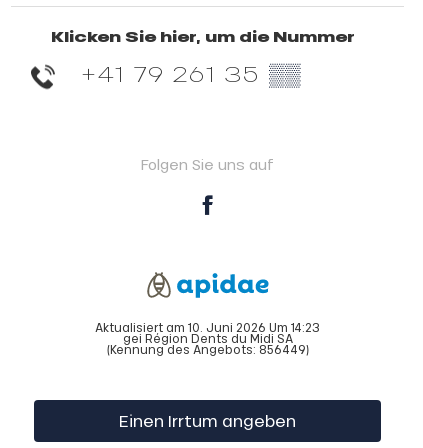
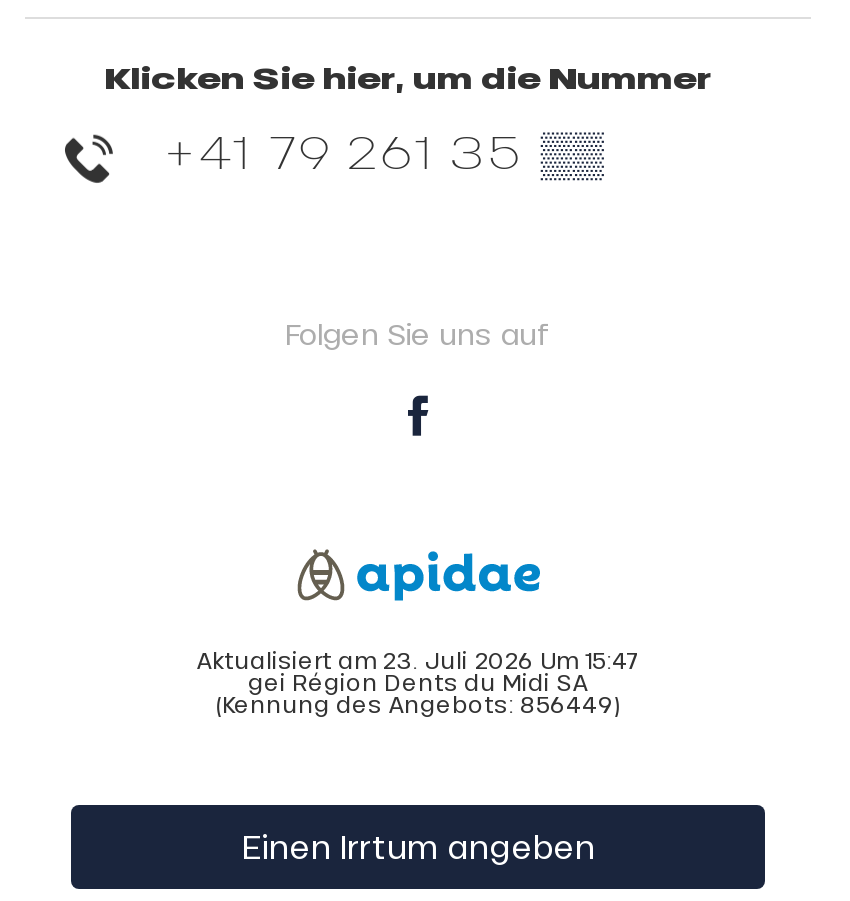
[95,320,320,335] Aktualisiert am 10. Juni 2026 Um 14:23 -> [196,645,640,675] Aktualisiert am 23. Juli 2026 Um 15:47

